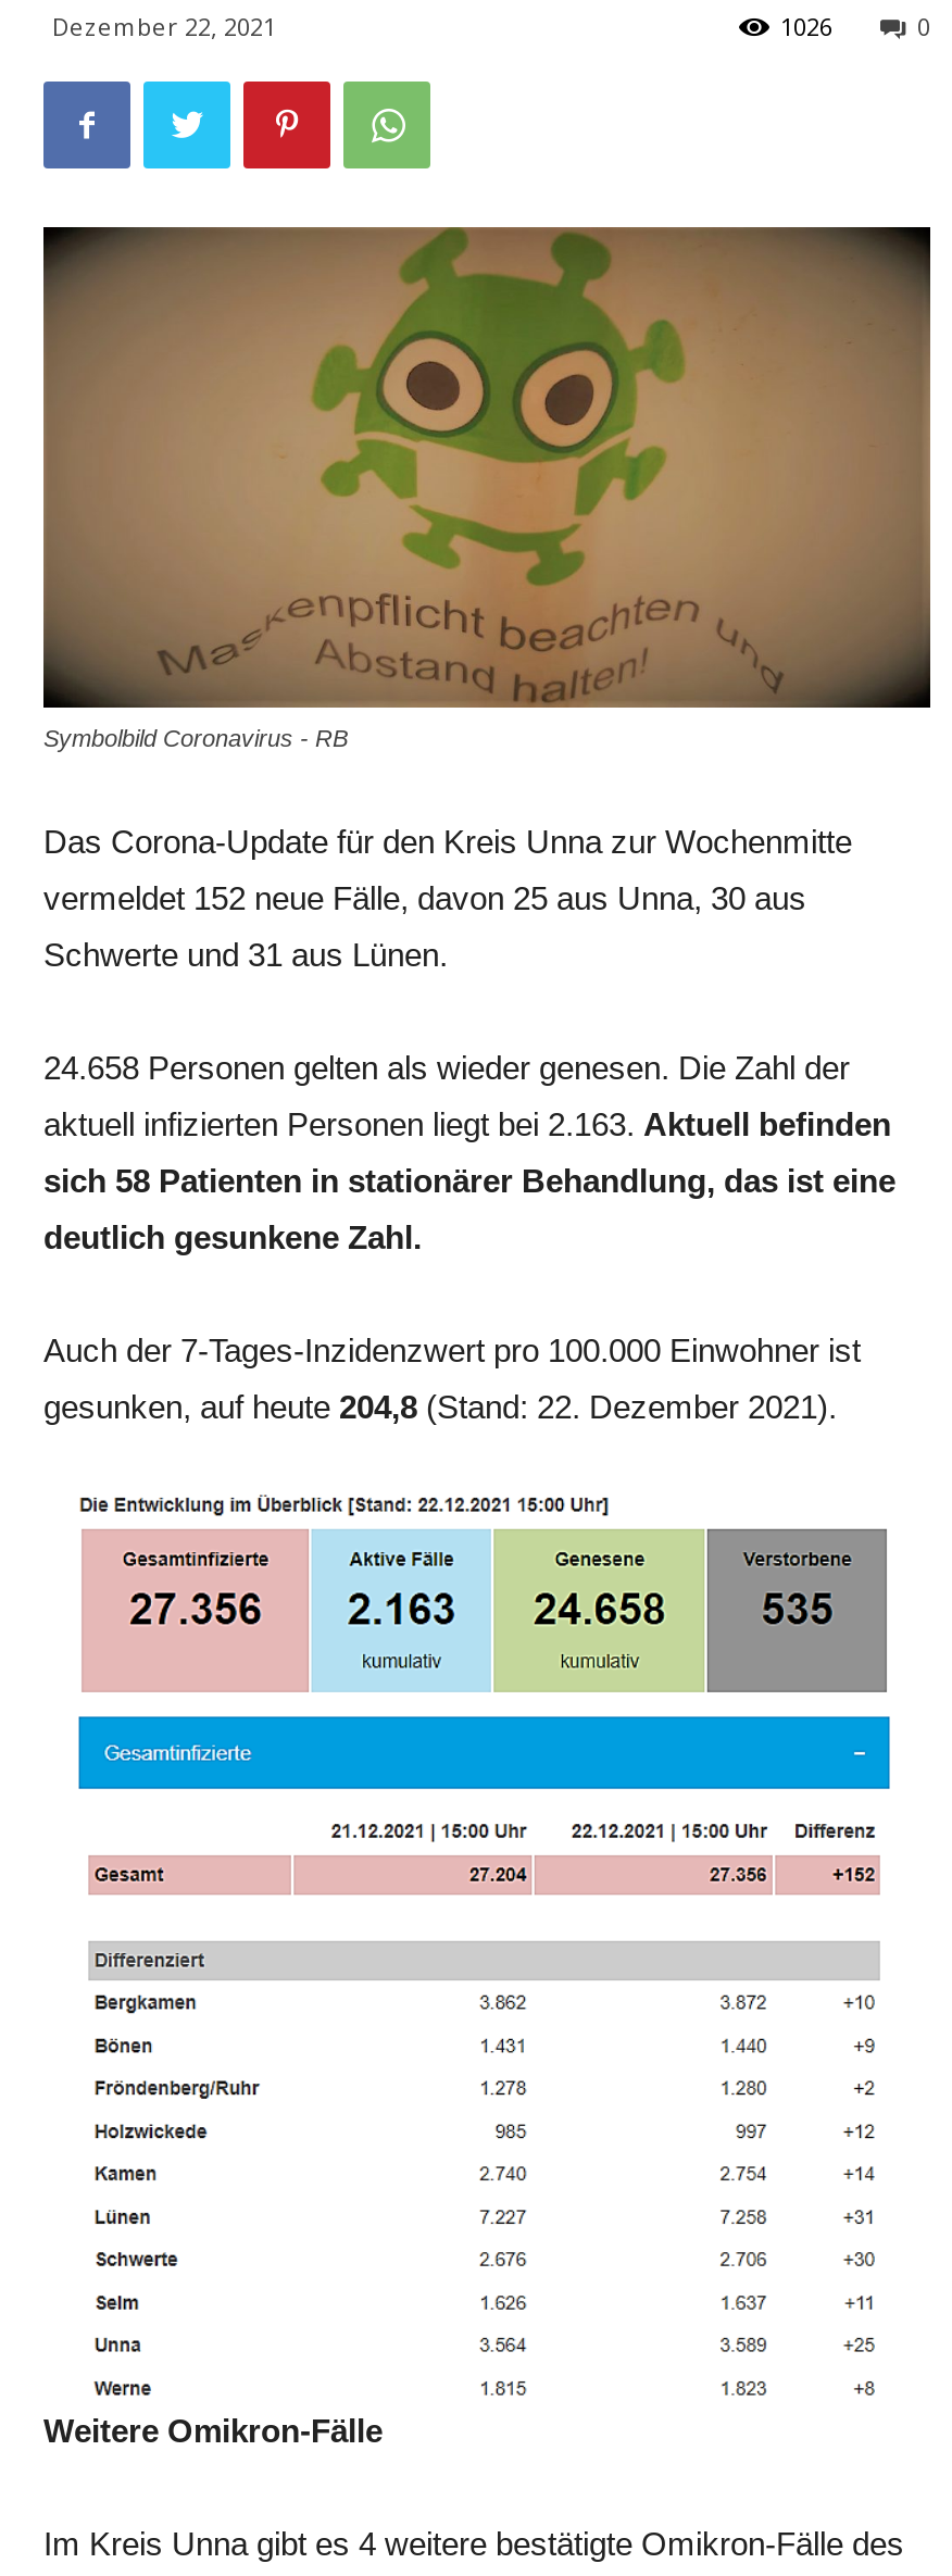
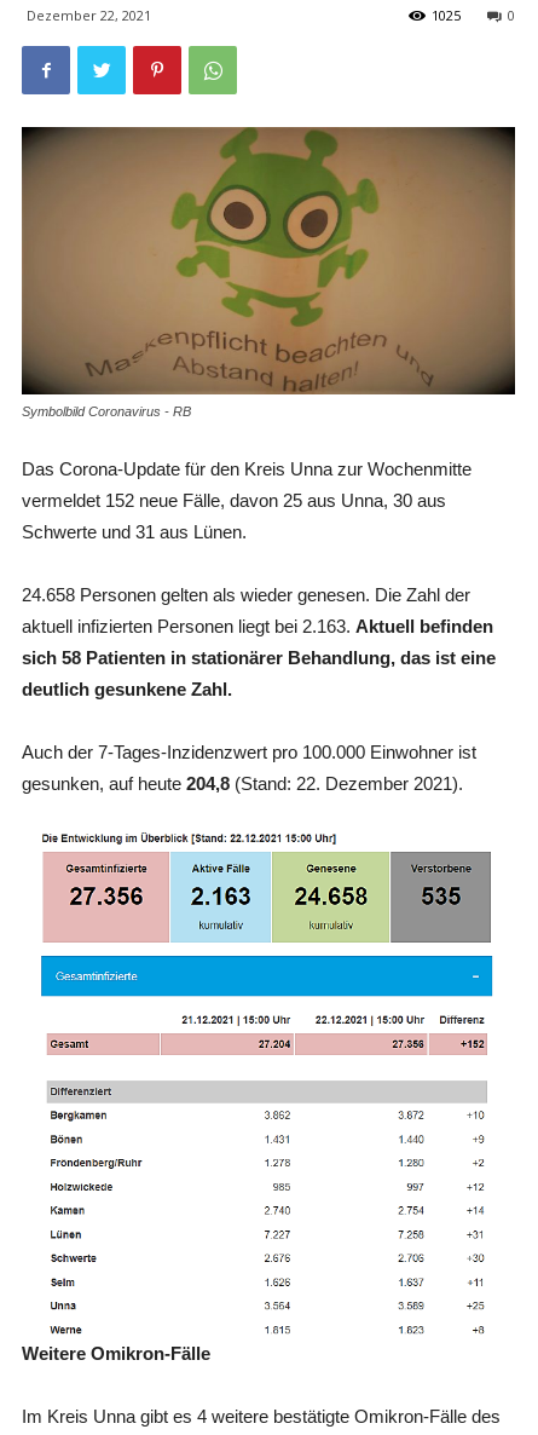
[780,10,832,42] 1026 -> [432,6,461,24] 1025

